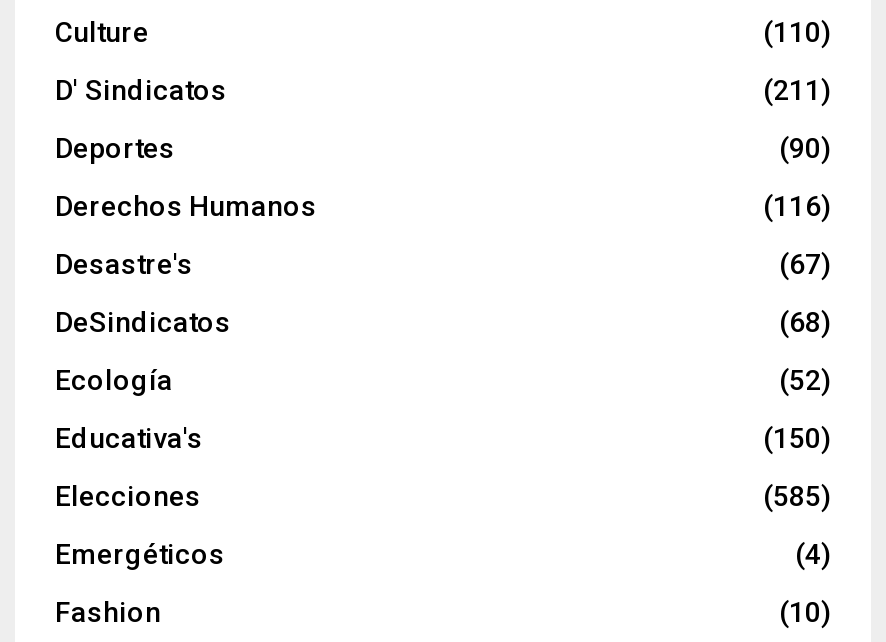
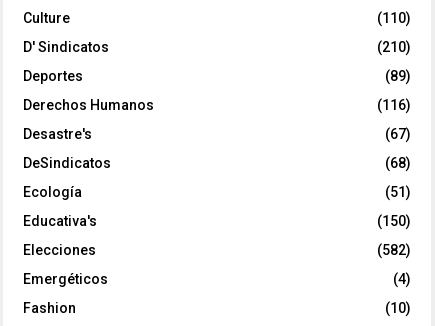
[763,73,831,105] (211) -> [377,39,411,55] (210)
[779,131,831,163] (90) -> [385,68,411,84] (89)
[779,363,831,395] (52) -> [385,184,411,200] (51)
[763,479,831,511] (585) -> [377,242,411,258] (582)

